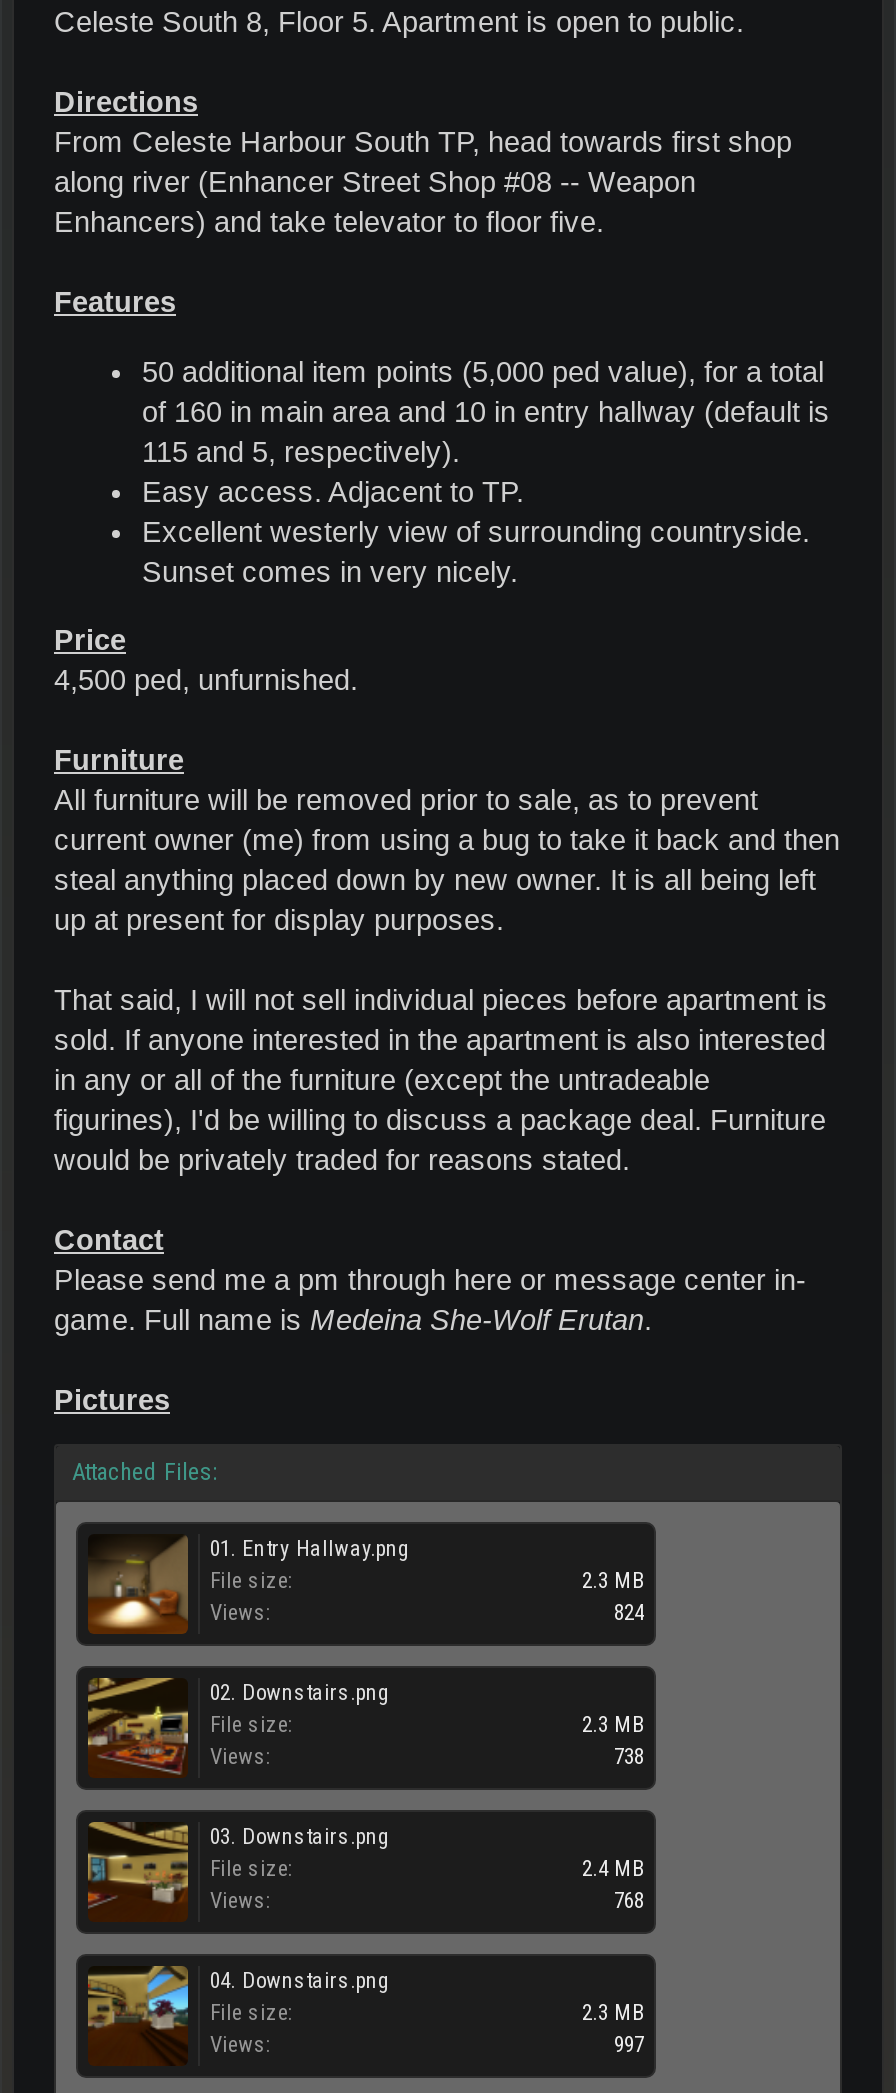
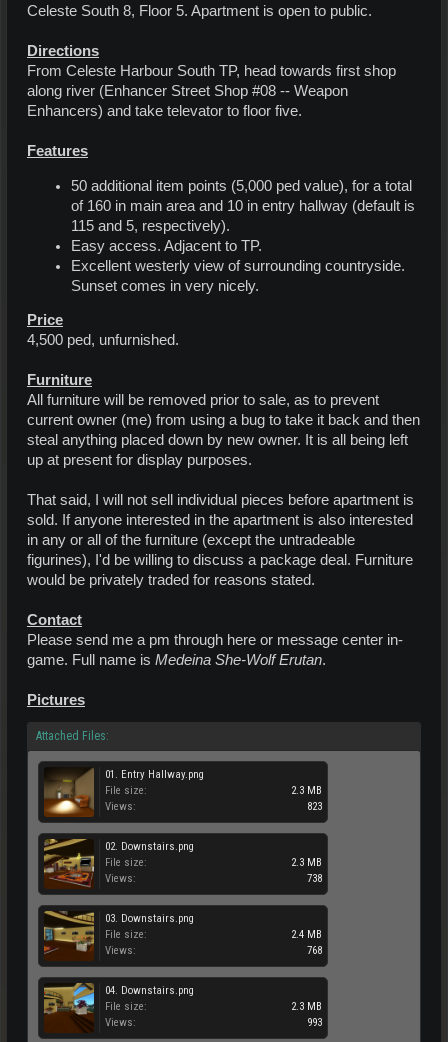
[614,1601,644,1627] 824 -> [307,800,322,813] 823
[614,2033,644,2059] 997 -> [307,1016,322,1029] 993

